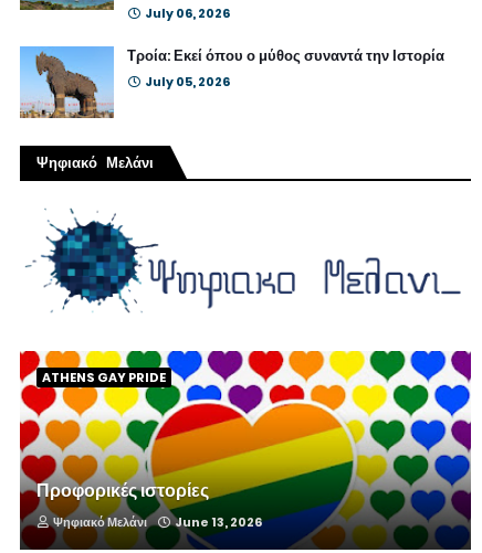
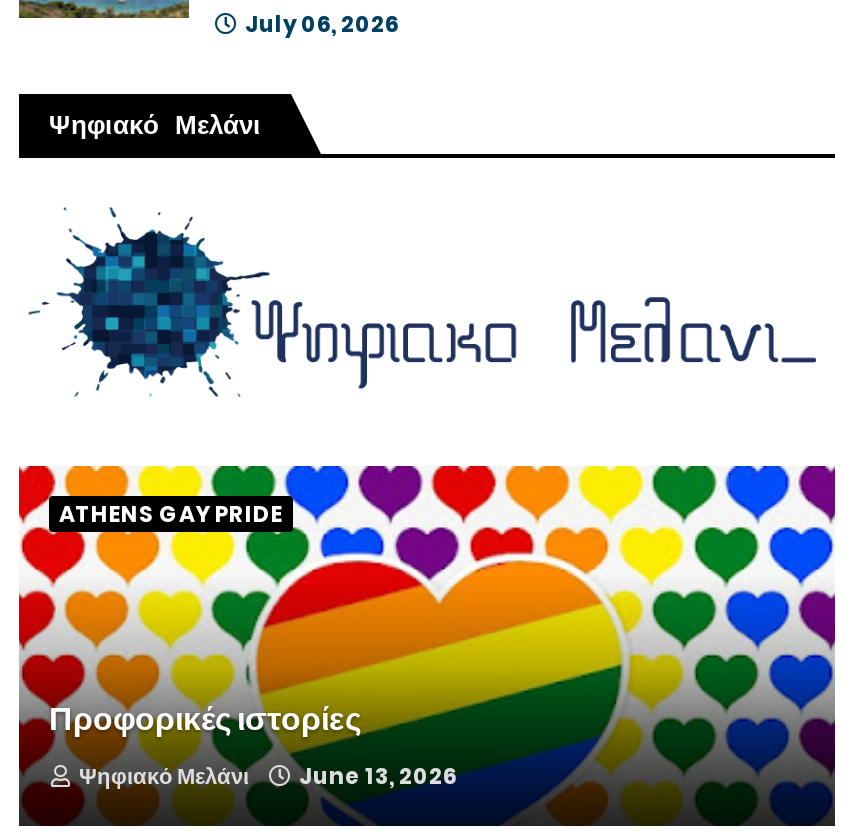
[19,45,444,119] [image] | Τροία: Εκεί όπου ο μύθος συναντά την Ιστορία | July 05, 2026 -> none

